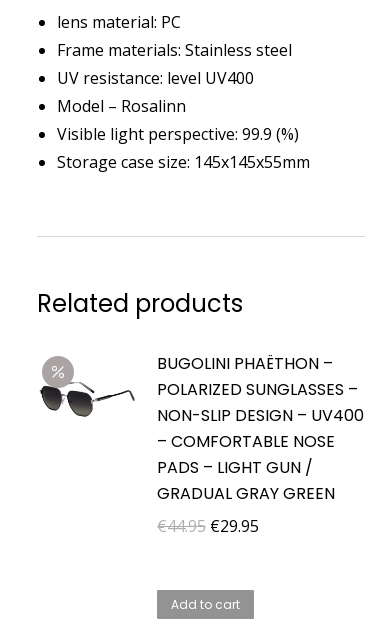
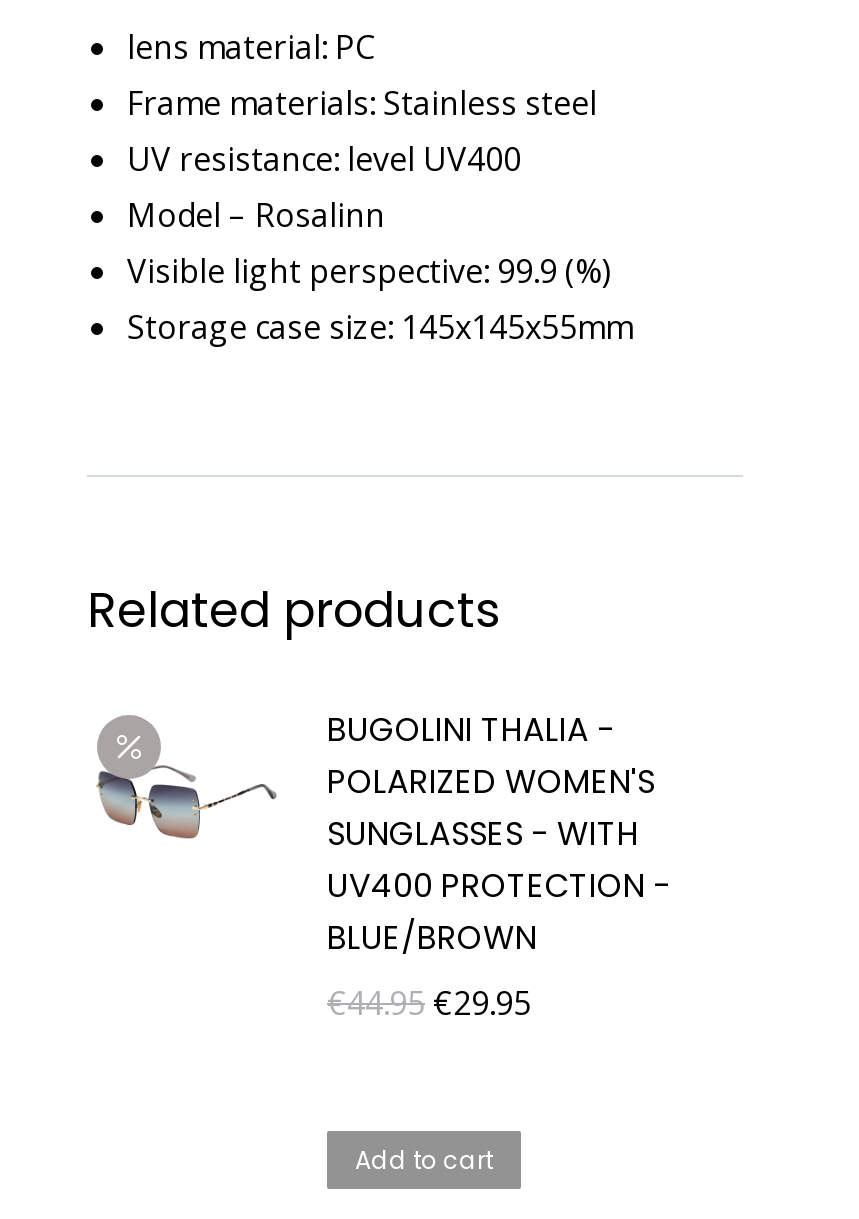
[157,352,364,505] BUGOLINI PHAËTHON – | POLARIZED SUNGLASSES – | NON-SLIP DESIGN – UV400 | – COMFORTABLE NOSE | PADS – LIGHT GUN / | GRADUAL GRAY GREEN -> [327,707,671,961] BUGOLINI THALIA - | POLARIZED WOMEN'S | SUNGLASSES - WITH | UV400 PROTECTION - | BLUE/BROWN
[39,385,136,417] [image] -> [95,765,239,841] [image]

